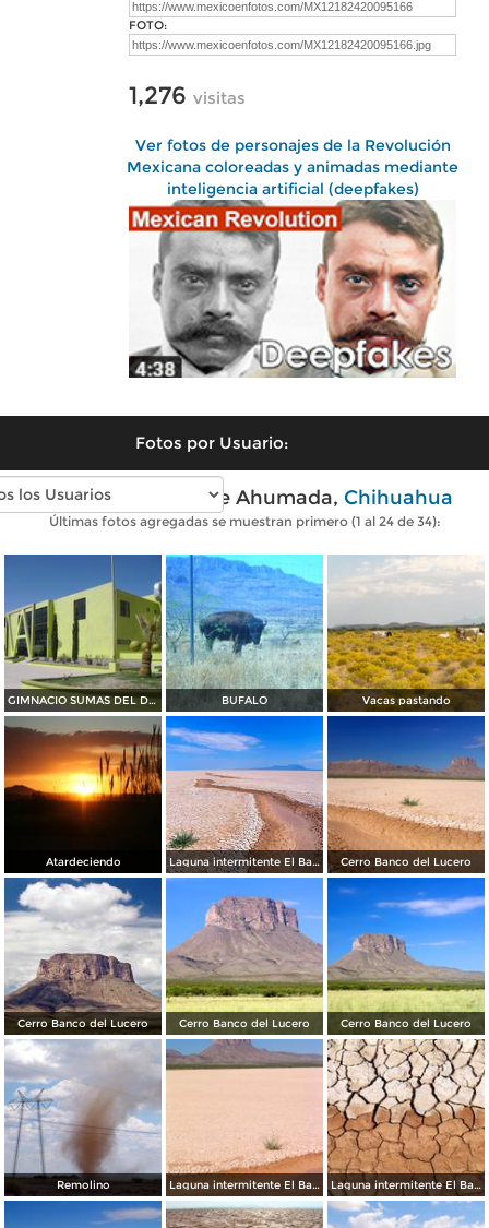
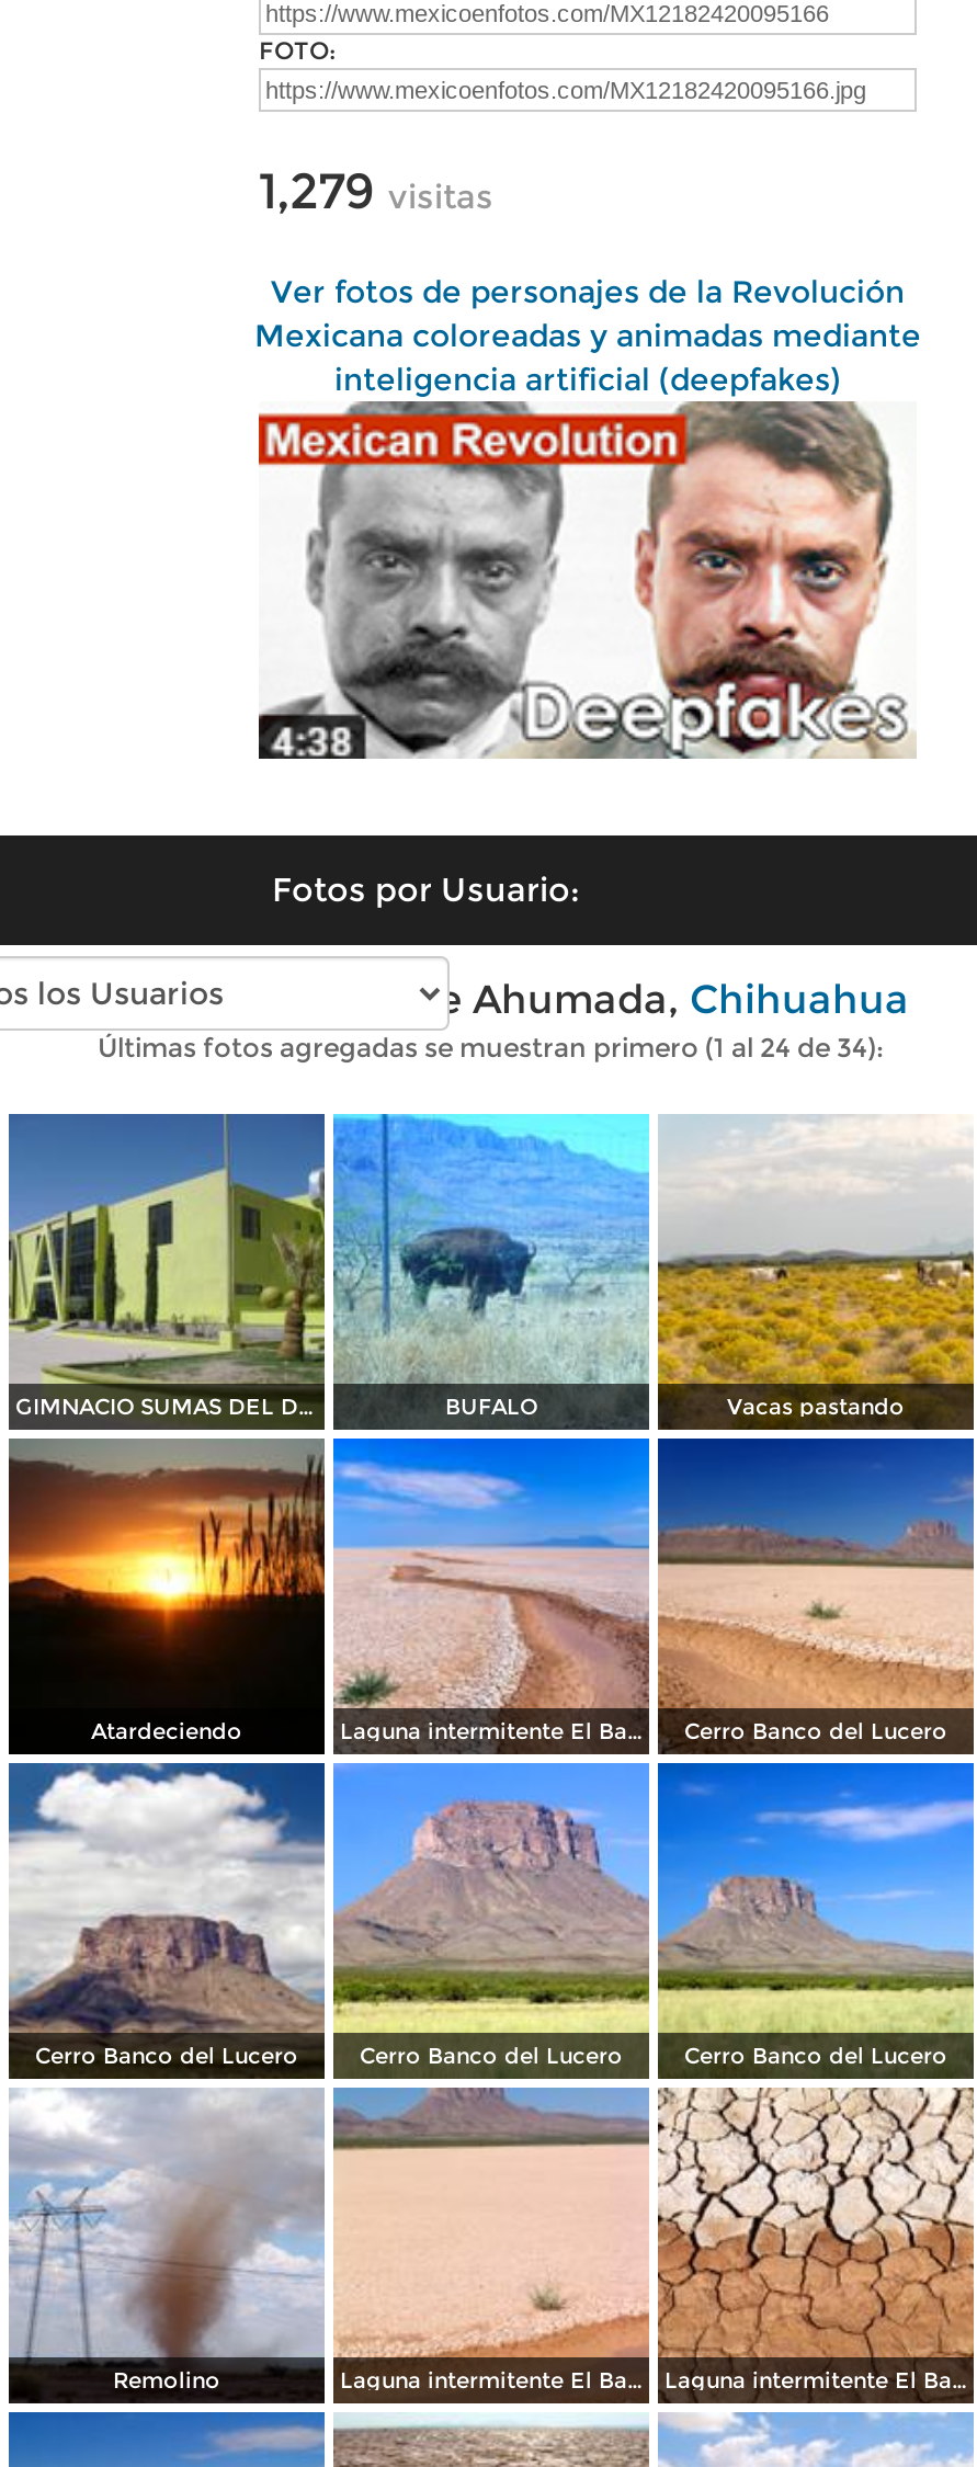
[129,80,246,110] 1,276 visitas -> [259,160,493,221] 1,279 visitas

